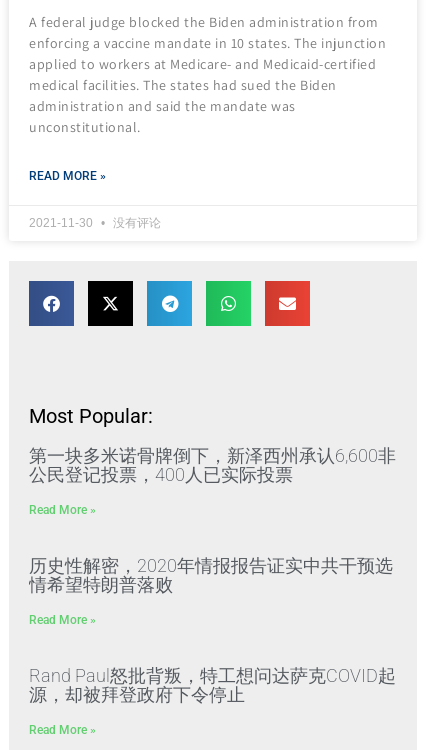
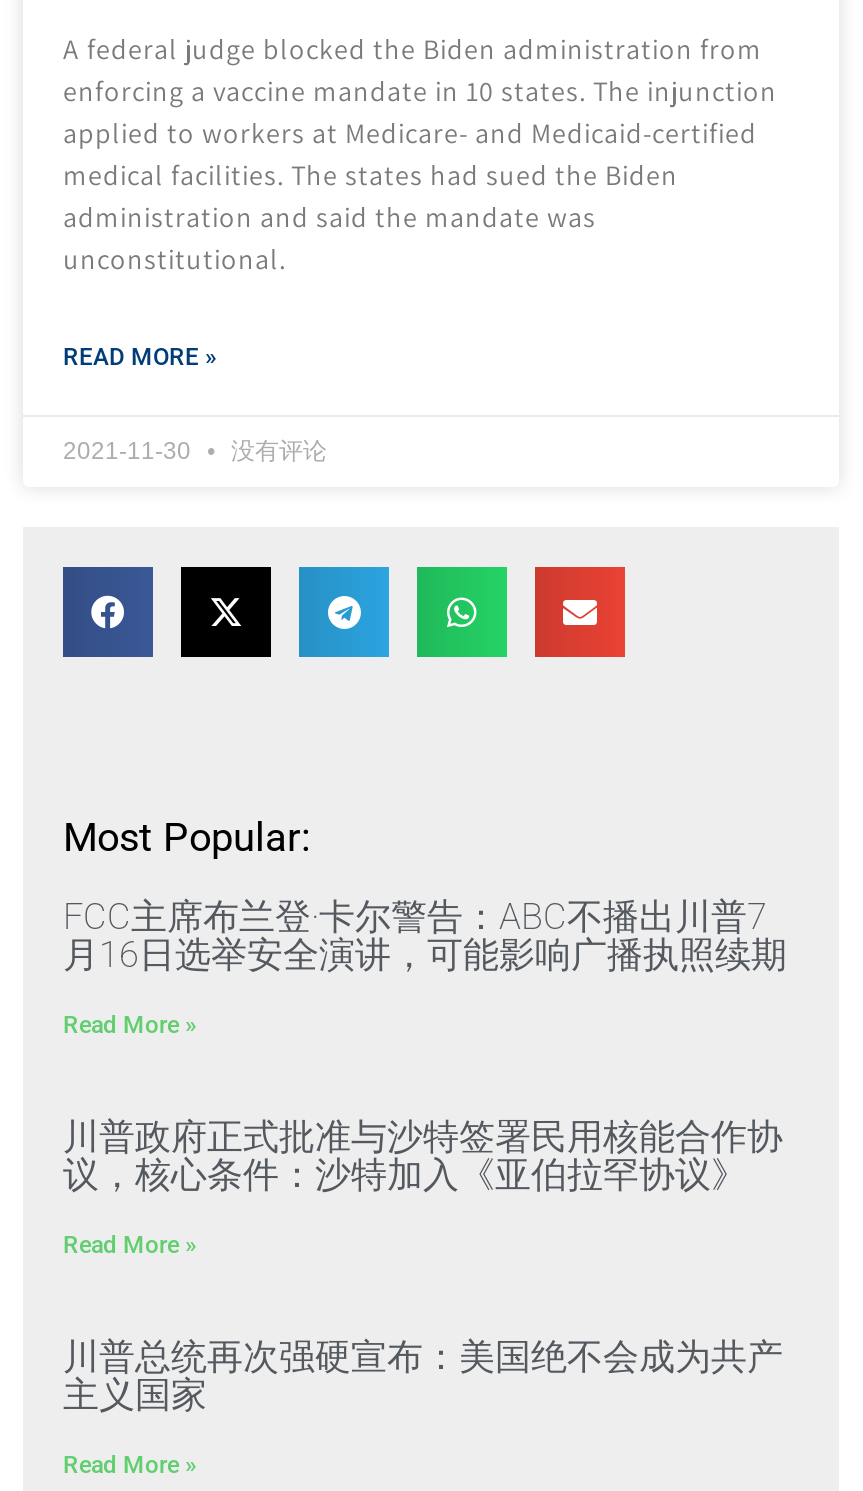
[29,445,396,485] 第一块多米诺骨牌倒下，新泽西州承认6,600非 | 公民登记投票，400人已实际投票 -> [63,895,787,975] FCC主席布兰登·卡尔警告：ABC不播出川普7 | 月16日选举安全演讲，可能影响广播执照续期
[29,555,393,595] 历史性解密，2020年情报报告证实中共干预选 | 情希望特朗普落败 -> [63,1115,783,1195] 川普政府正式批准与沙特签署民用核能合作协 | 议，核心条件：沙特加入《亚伯拉罕协议》
[29,665,396,705] Rand Paul怒批背叛，特工想问达萨克COVID起 | 源，却被拜登政府下令停止 -> [63,1335,783,1415] 川普总统再次强硬宣布：美国绝不会成为共产 | 主义国家

